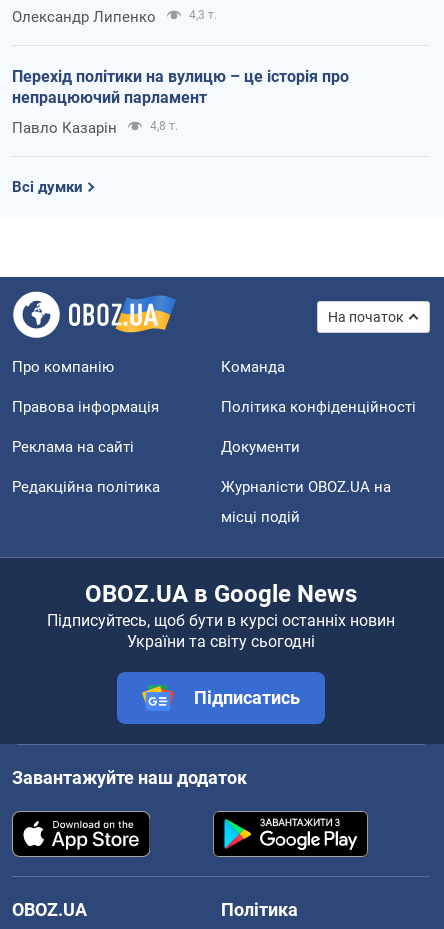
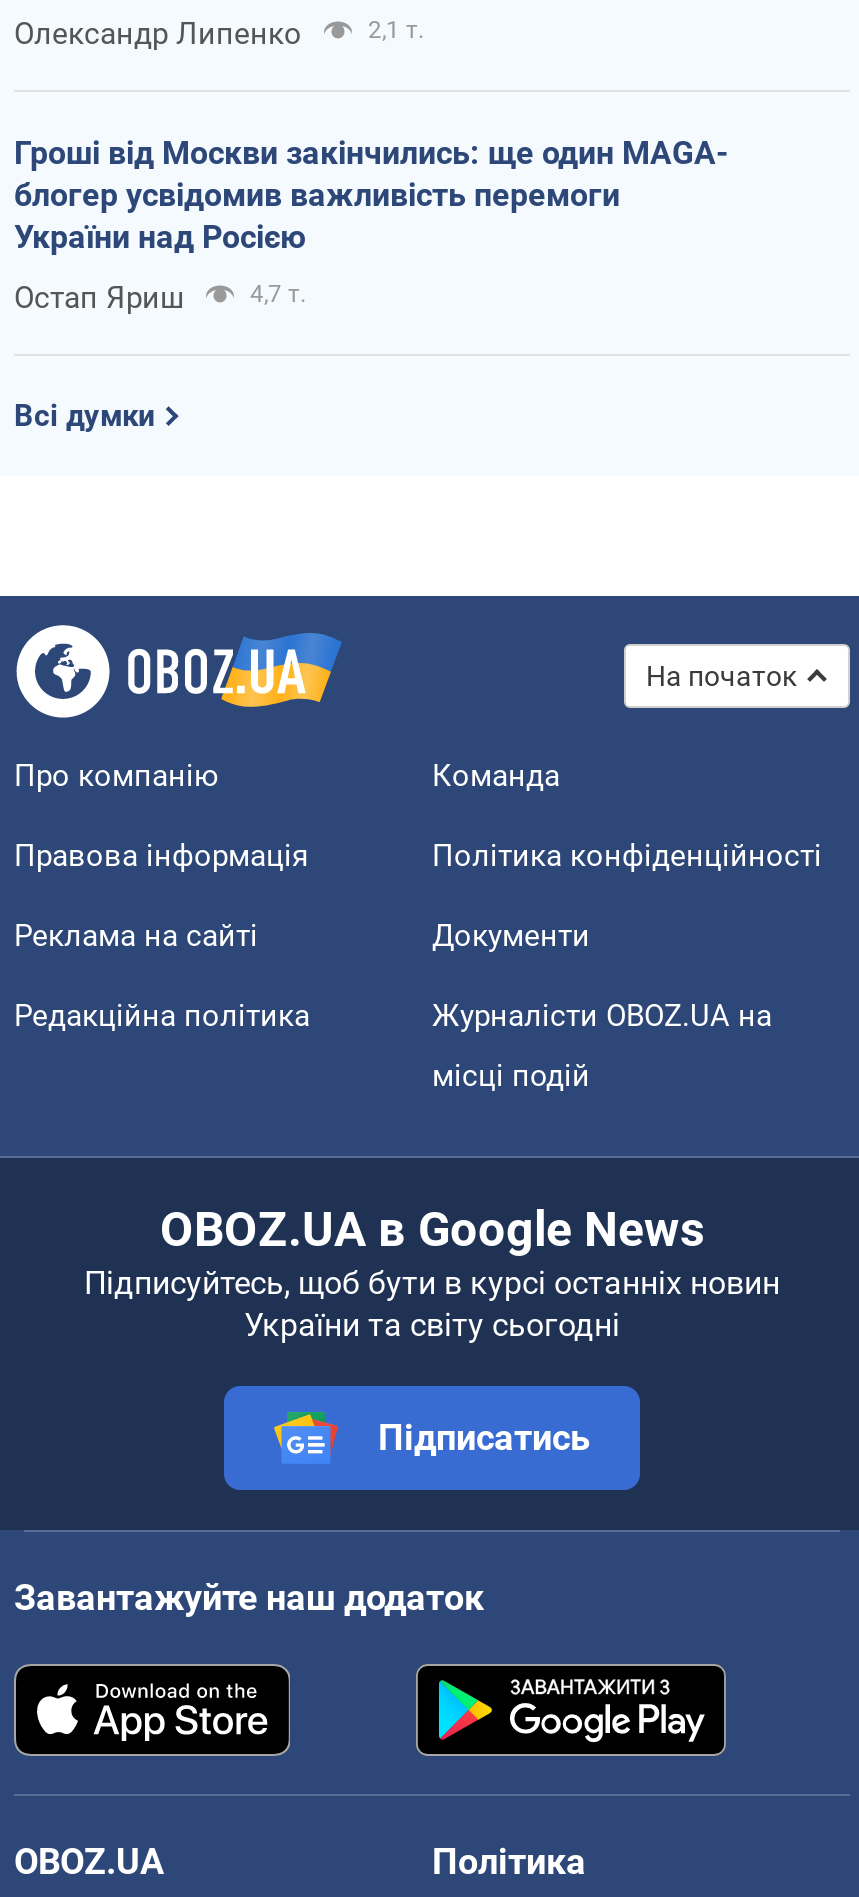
[189,8,217,22] 4,3 т. -> [368,15,424,43] 2,1 т.
[12,67,349,107] Перехід політики на вулицю – це історія про | непрацюючий парламент -> [14,133,728,255] Гроші від Москви закінчились: ще один MAGA- | блогер усвідомив важливість перемоги | України над Росією
[12,119,178,137] Павло Казарін | 4,8 т. -> [14,279,306,315] Остап Яриш | 4,7 т.

